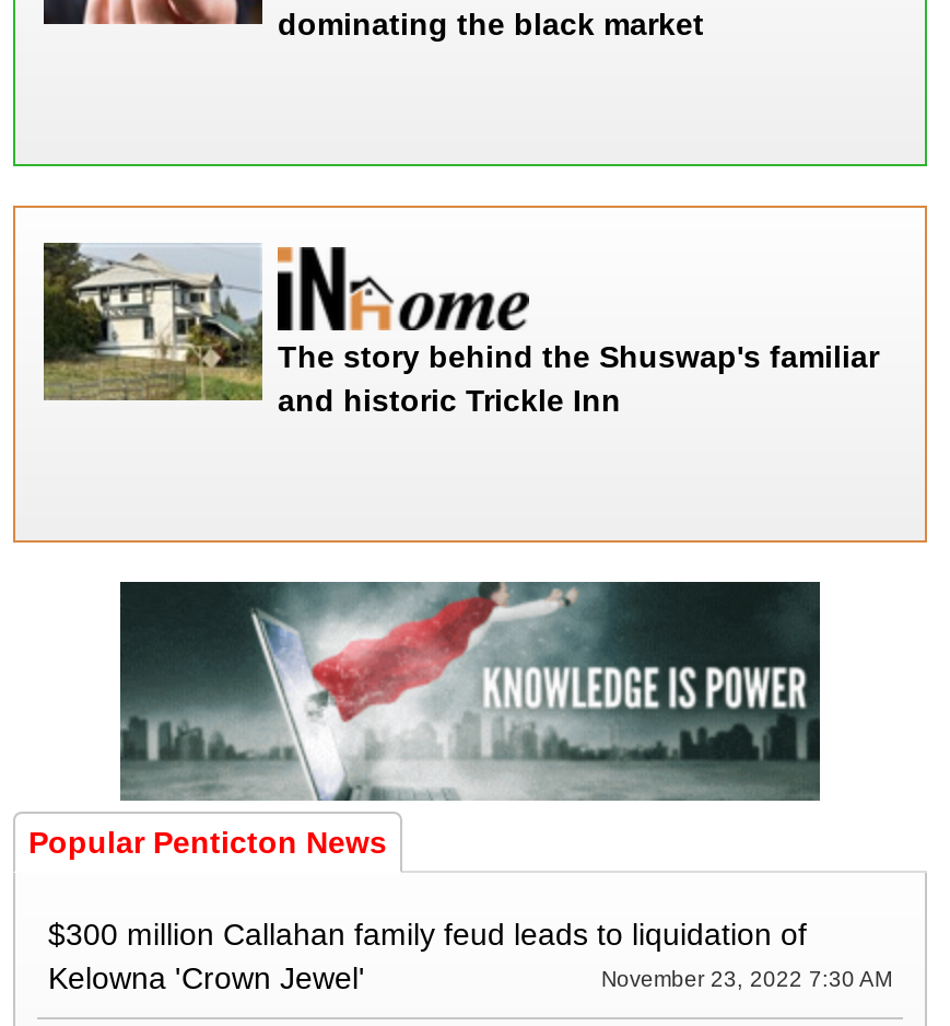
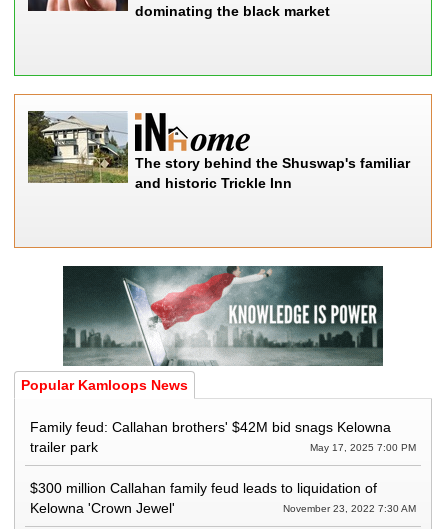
[28,825,387,860] Popular Penticton News -> [21,377,416,455] Popular Kamloops News | Family feud: Callahan brothers' $42M bid snags Kelowna | trailer park | May 17, 2025 7:00 PM

